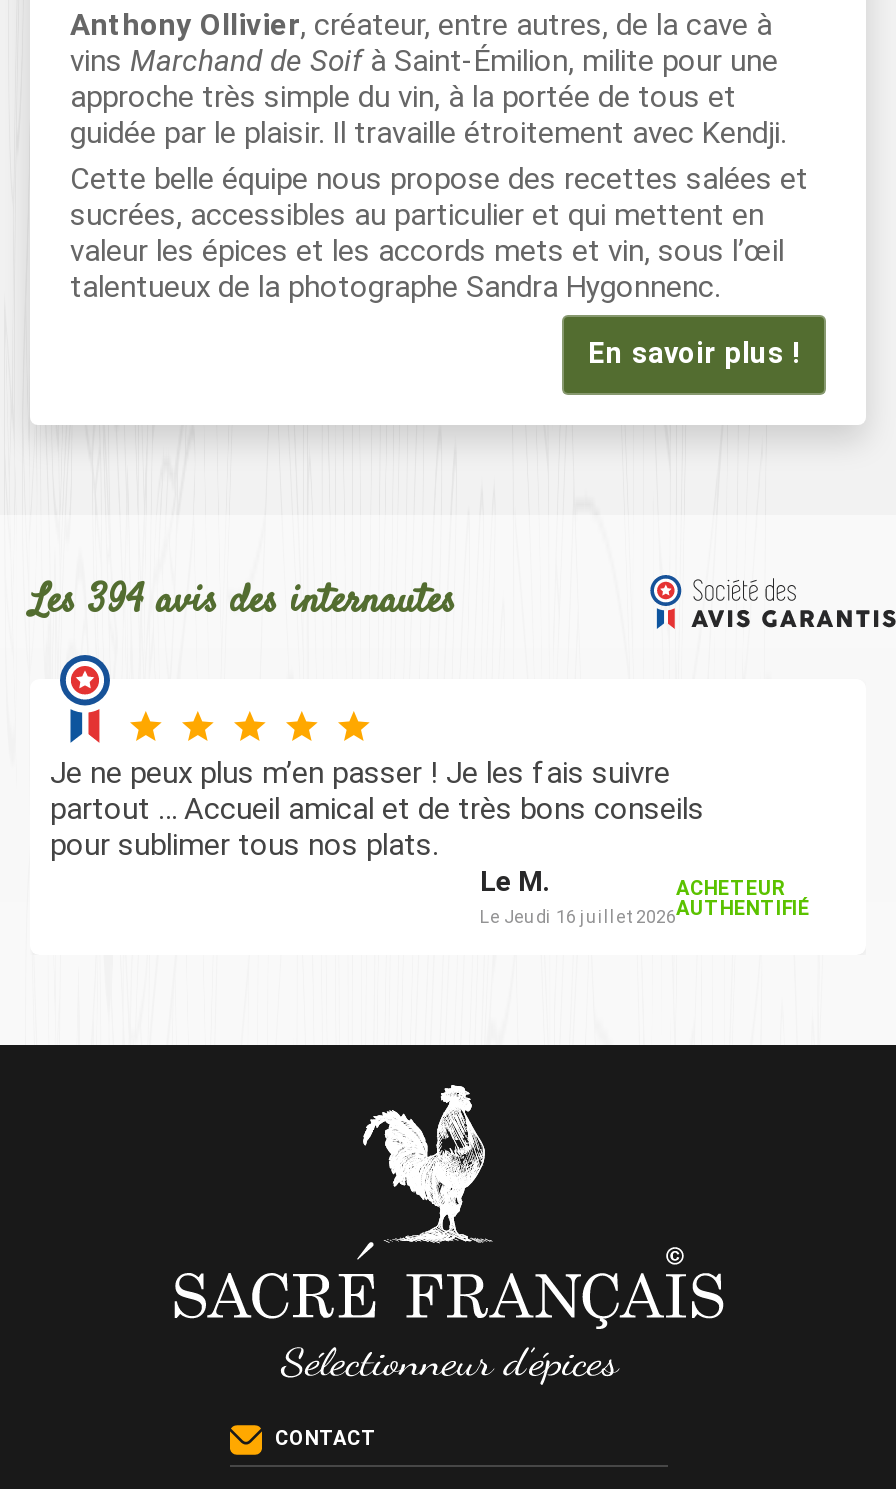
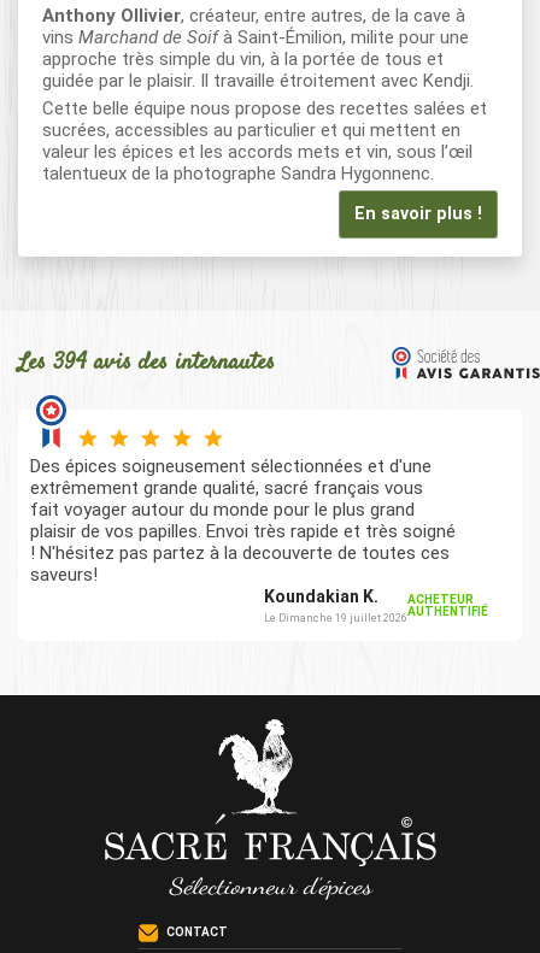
[50,755,704,927] Je ne peux plus m’en passer ! Je les fais suivre | partout … Accueil amical et de très bons conseils | pour sublimer tous nos plats. | Le M. | Le Jeudi 16 juillet 2026 -> [30,455,456,624] Des épices soigneusement sélectionnées et d'une | extrêmement grande qualité, sacré français vous | fait voyager autour du monde pour le plus grand | plaisir de vos papilles. Envoi très rapide et très soigné | ! N'hésitez pas partez à la decouverte de toutes ces | saveurs! | Koundakian K. | Le Dimanche 19 juillet 2026

